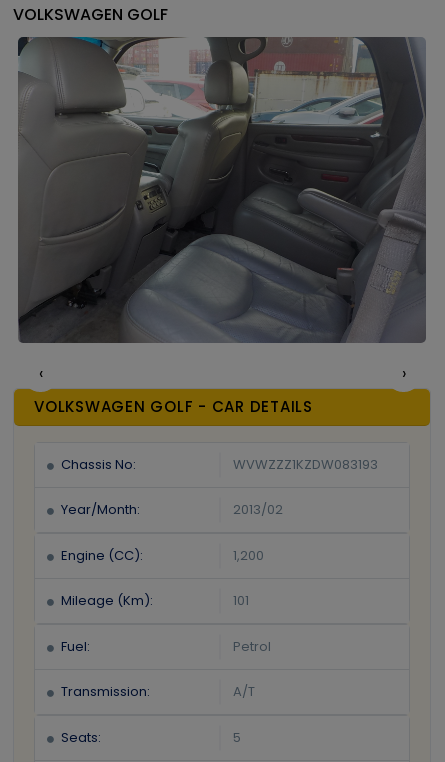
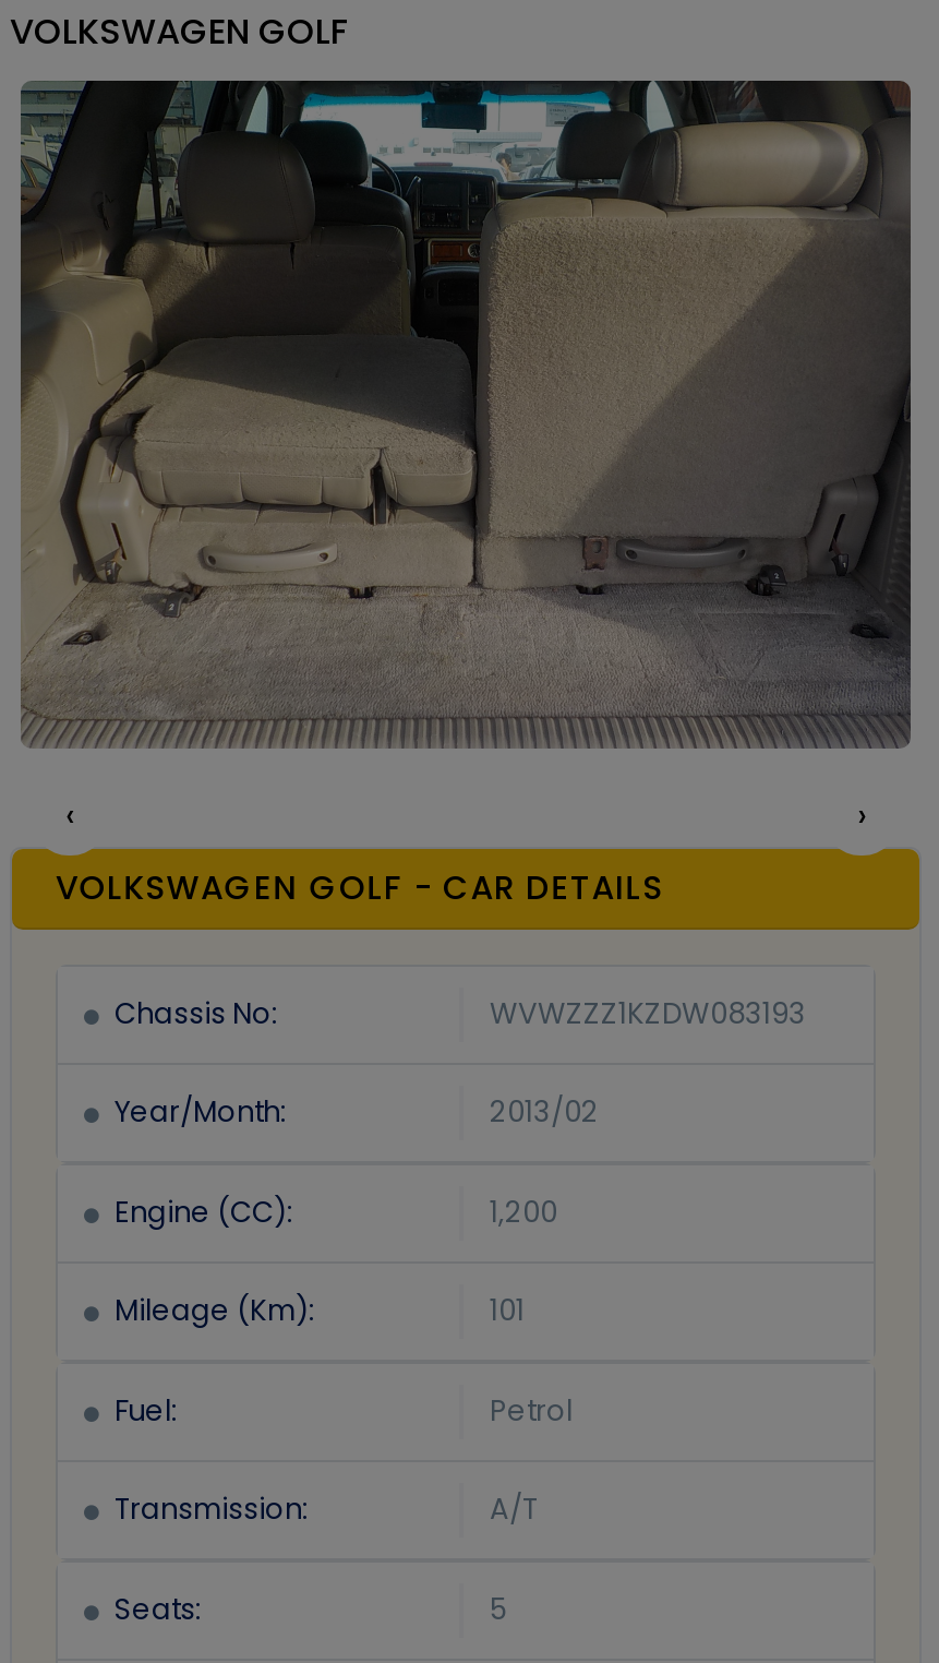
[18,36,426,343] [image] -> [21,79,911,749] [image]

